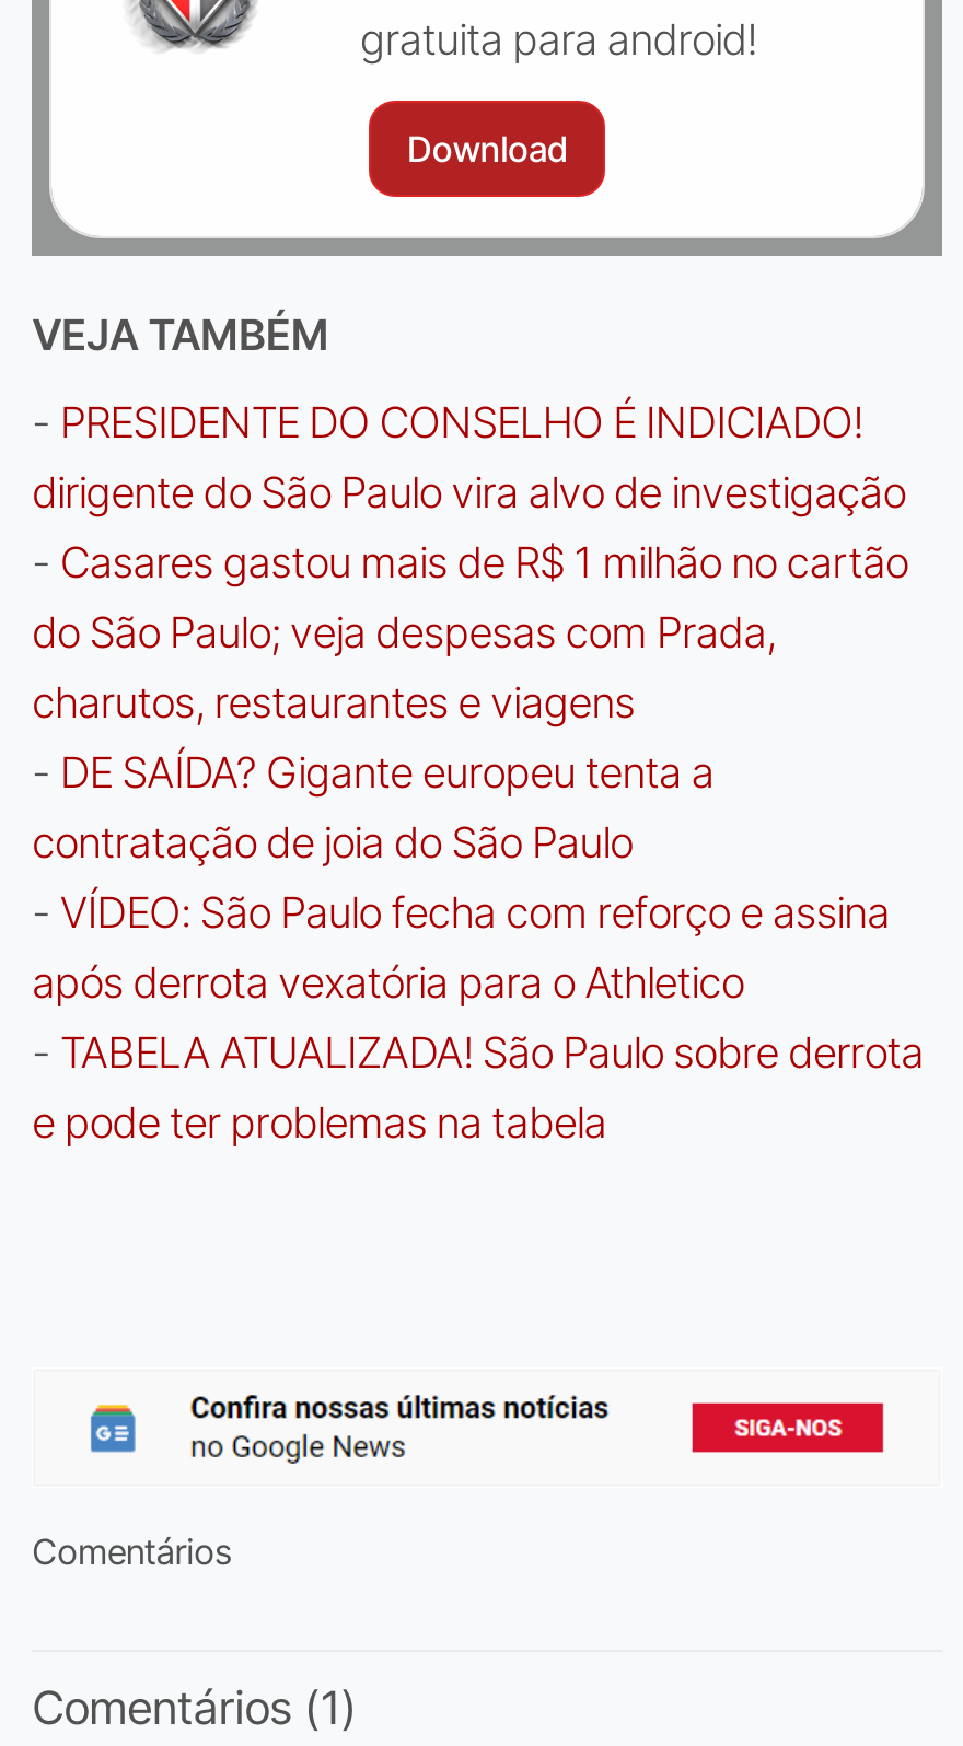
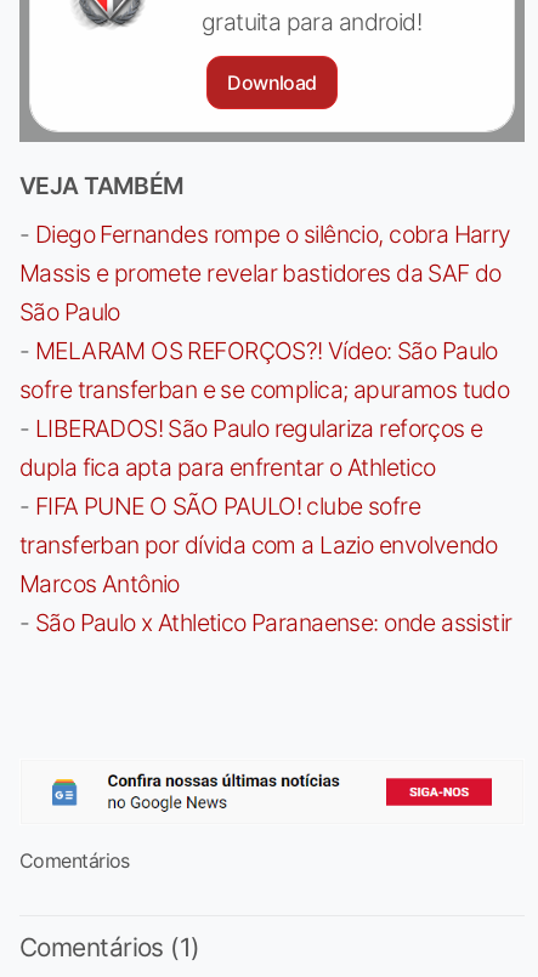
[32,395,924,1148] - PRESIDENTE DO CONSELHO É INDICIADO! | dirigente do São Paulo vira alvo de investigação | - Casares gastou mais de R$ 1 milhão no cartão | do São Paulo; veja despesas com Prada, | charutos, restaurantes e viagens | - DE SAÍDA? Gigante europeu tenta a | contratação de joia do São Paulo | - VÍDEO: São Paulo fecha com reforço e assina | após derrota vexatória para o Athletico | - TABELA ATUALIZADA! São Paulo sobre derrota | e pode ter problemas na tabela -> [19,219,512,637] - Diego Fernandes rompe o silêncio, cobra Harry | Massis e promete revelar bastidores da SAF do | São Paulo | - MELARAM OS REFORÇOS?! Vídeo: São Paulo | sofre transferban e se complica; apuramos tudo | - LIBERADOS! São Paulo regulariza reforços e | dupla fica apta para enfrentar o Athletico | - FIFA PUNE O SÃO PAULO! clube sofre | transferban por dívida com a Lazio envolvendo | Marcos Antônio | - São Paulo x Athletico Paranaense: onde assistir

